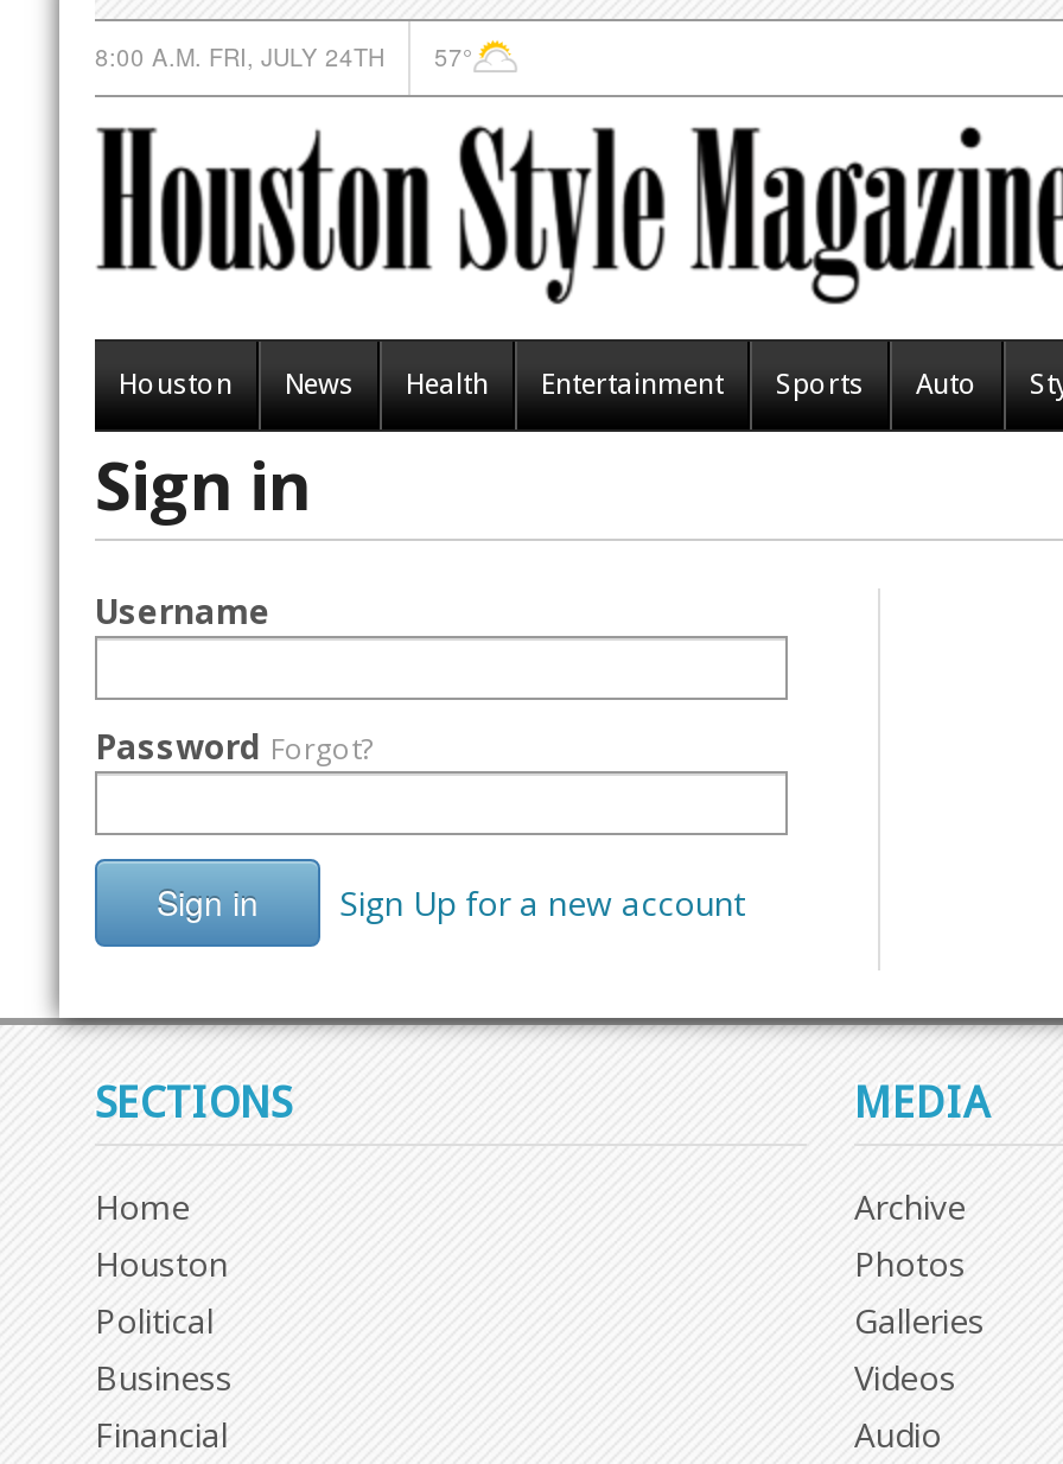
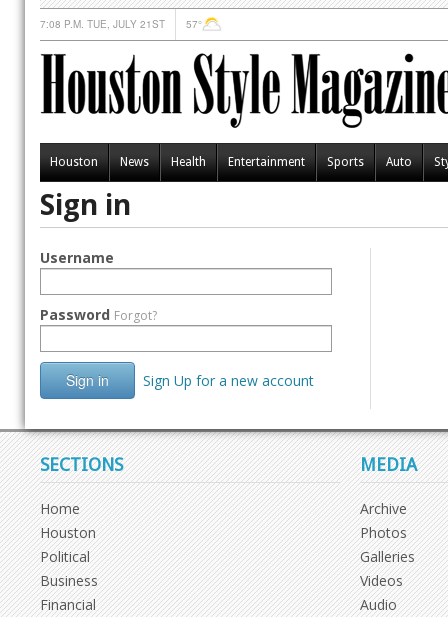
[95,40,472,74] 8:00 A.M. FRI, JULY 24TH 57° -> [40,17,202,31] 7:08 P.M. TUE, JULY 21ST 57°

